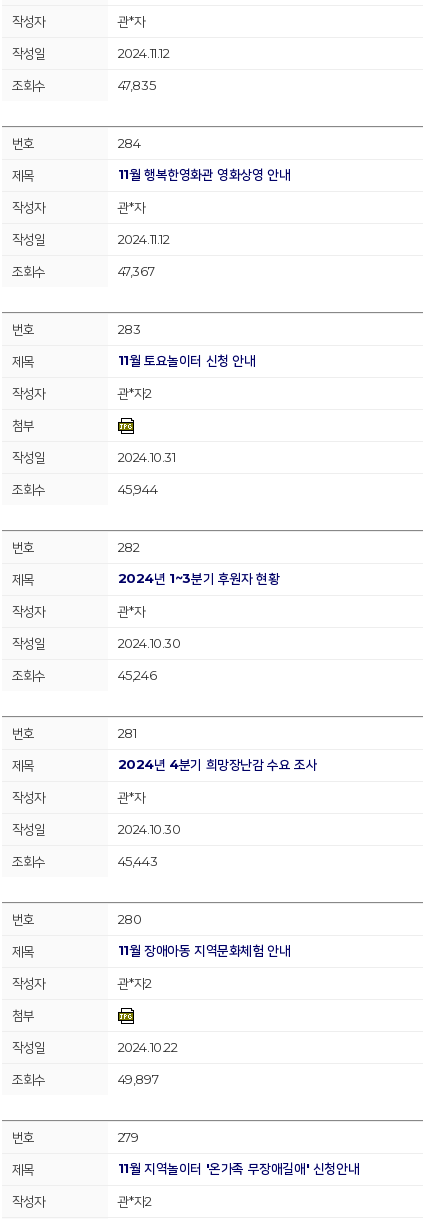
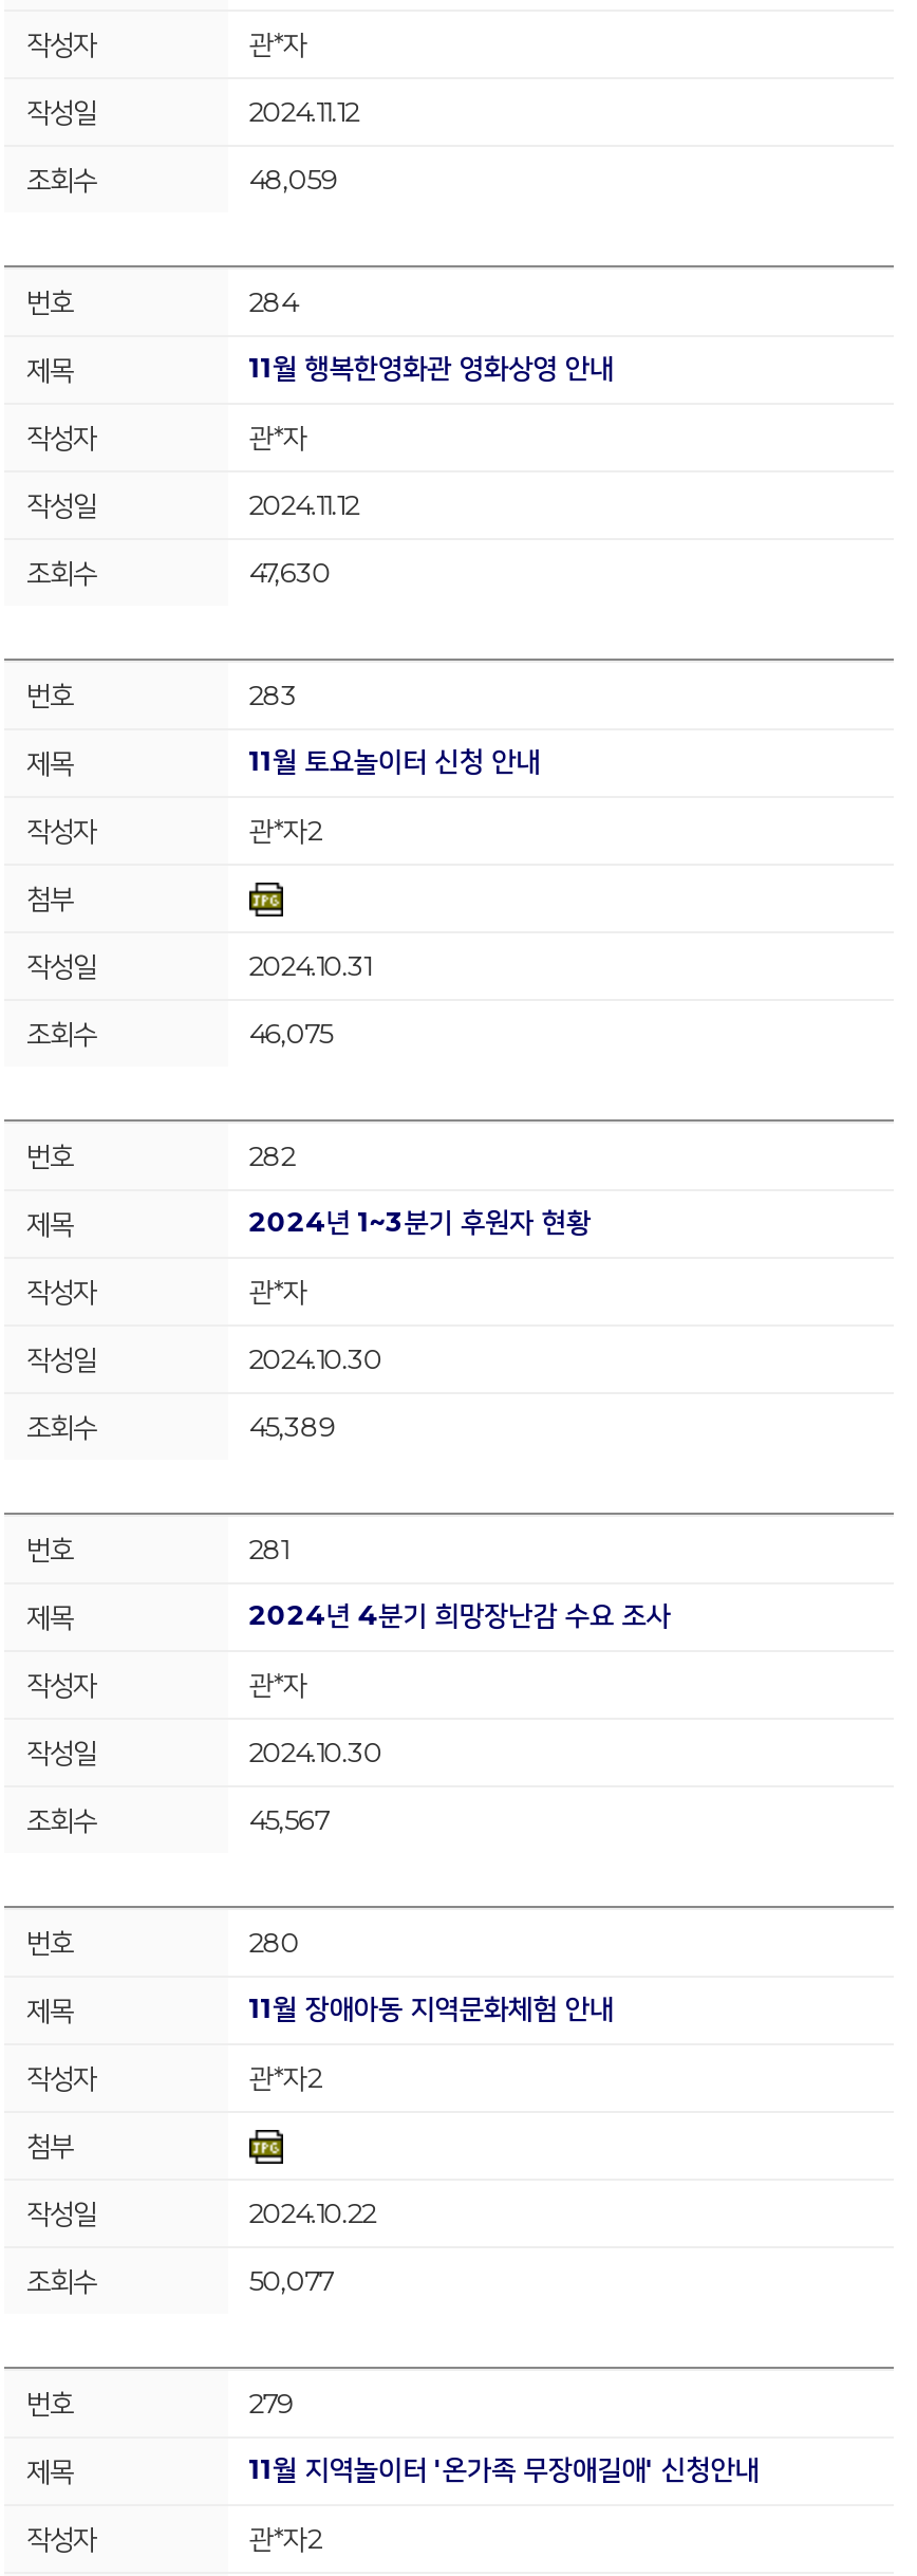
[118,77,155,93] 47,835 -> [249,161,337,195] 48,059
[118,263,154,279] 47,367 -> [249,554,330,588] 47,630
[118,481,157,497] 45,944 -> [249,1015,332,1049] 46,075
[118,667,156,683] 45,246 -> [249,1408,334,1442] 45,389
[118,853,157,869] 45,443 -> [249,1802,328,1835] 45,567
[118,1071,158,1087] 49,897 -> [249,2262,332,2296] 50,077

